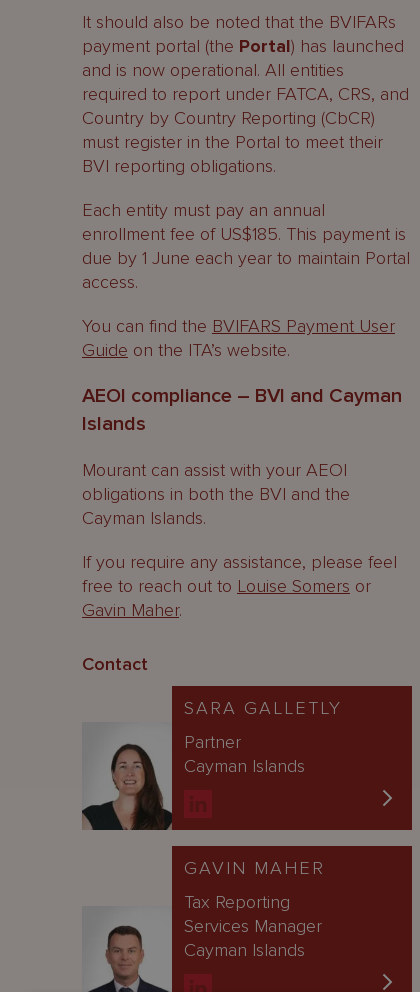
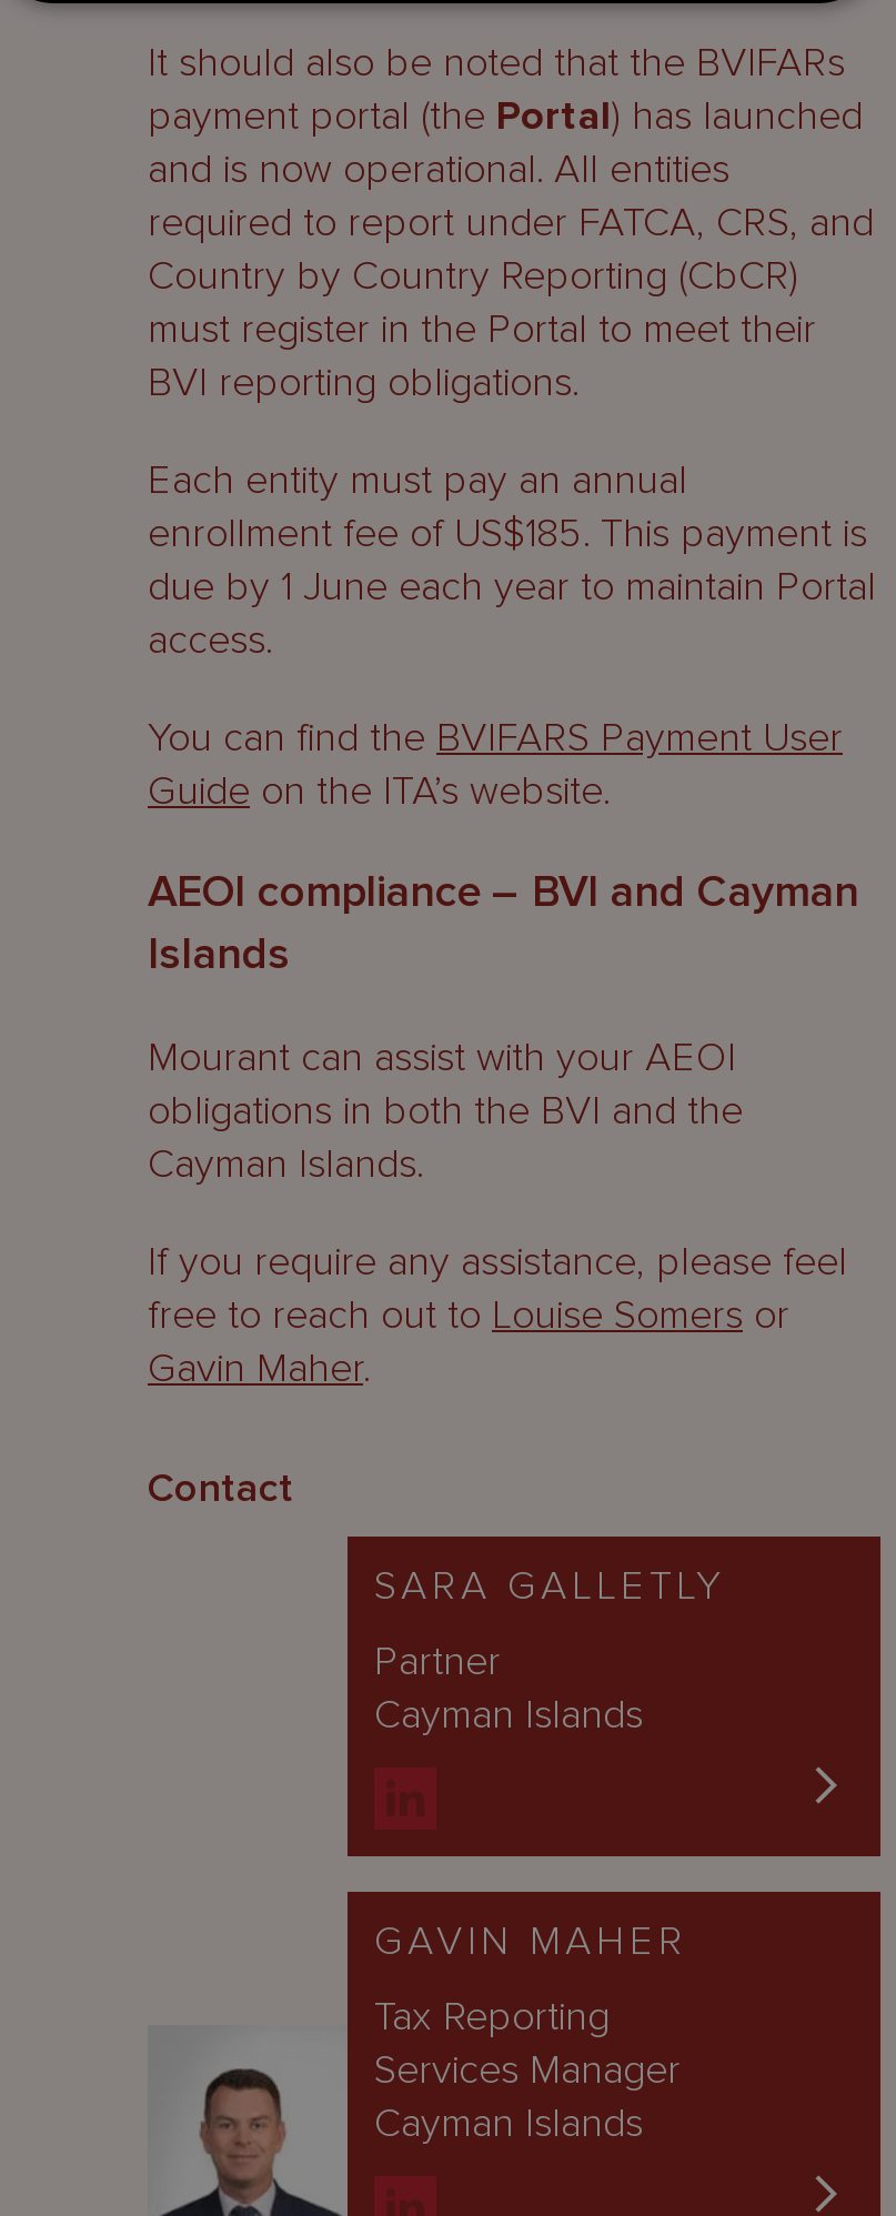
[81,724,173,831] [image] -> none

